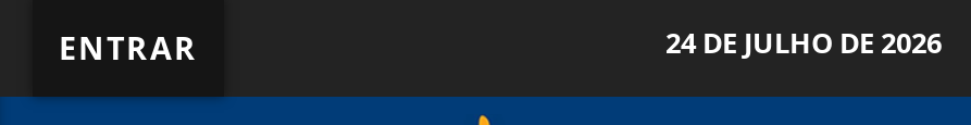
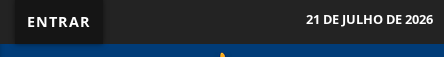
[665,23,942,62] 24 DE JULHO DE 2026 -> [306,10,433,28] 21 DE JULHO DE 2026

